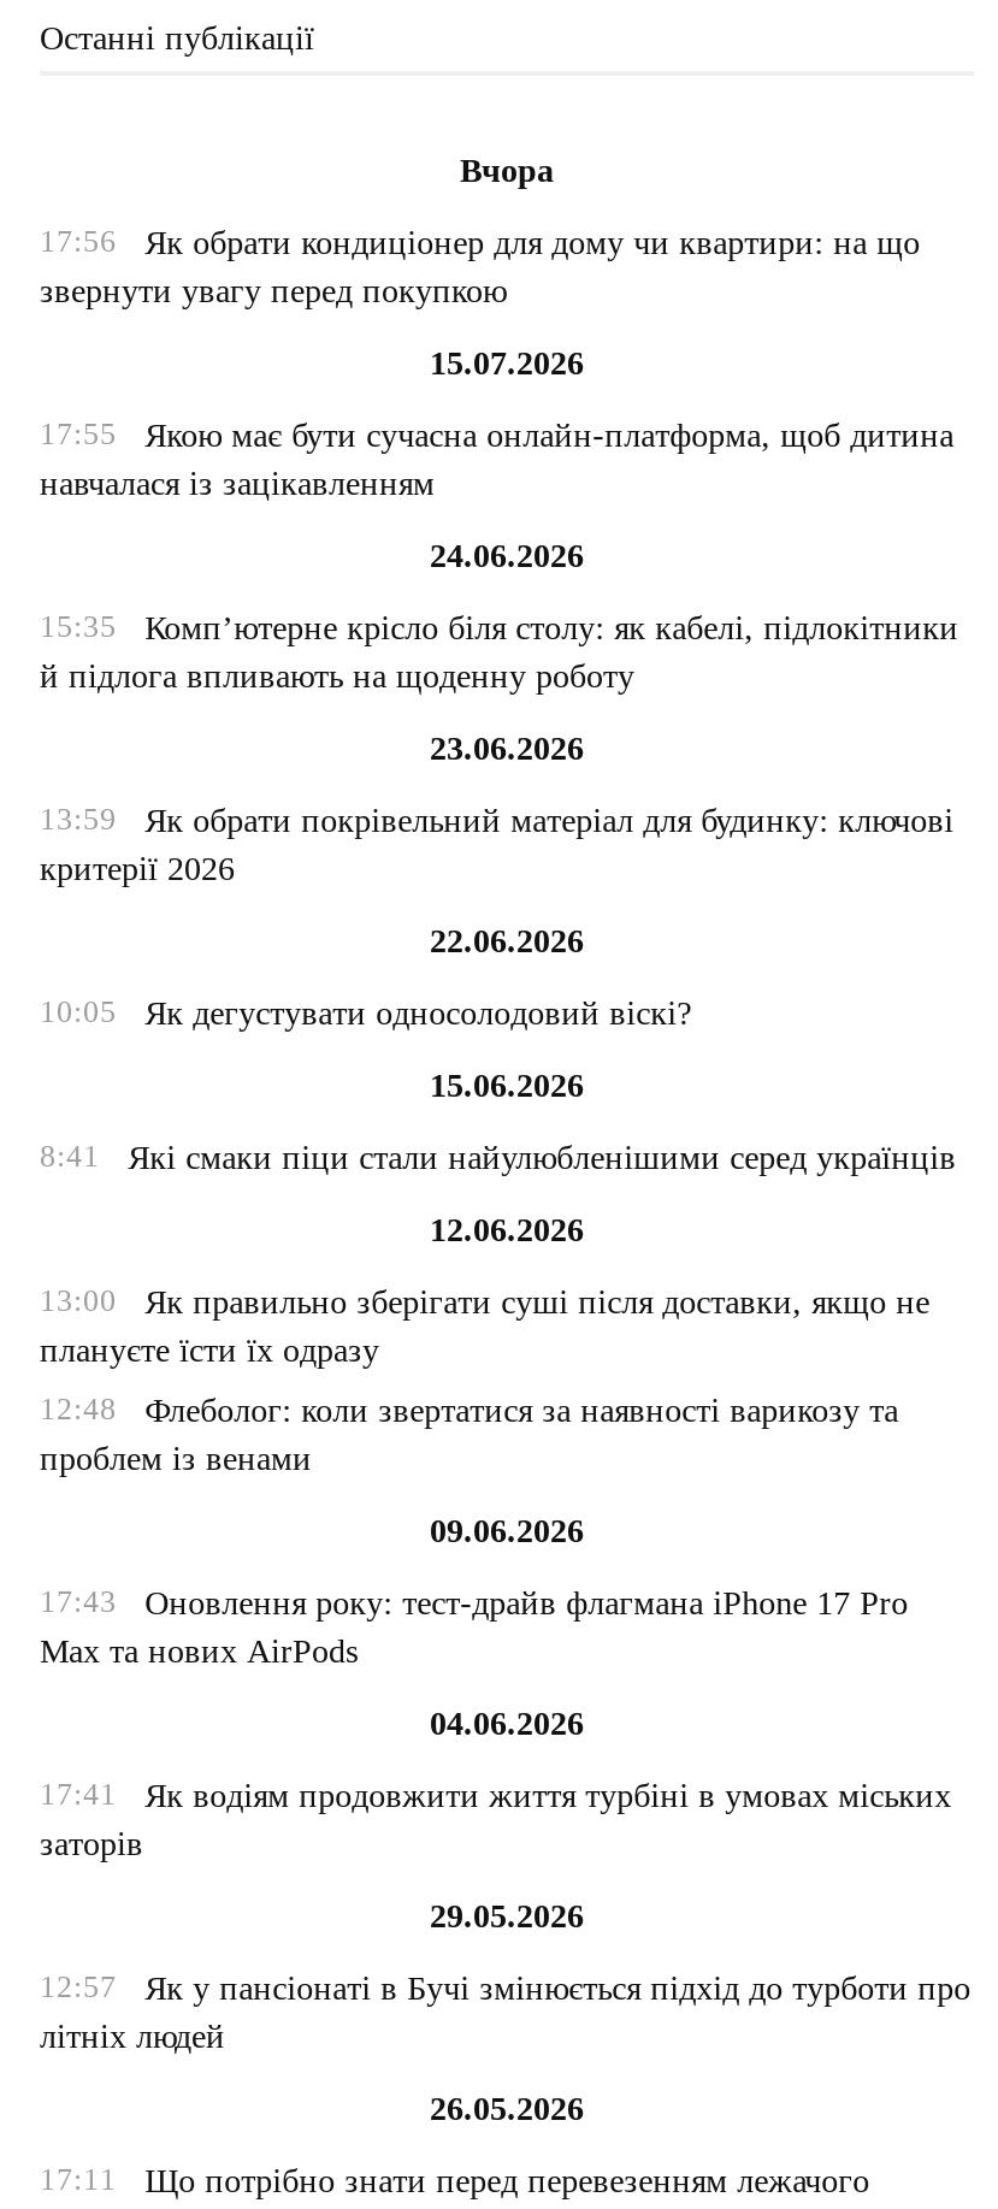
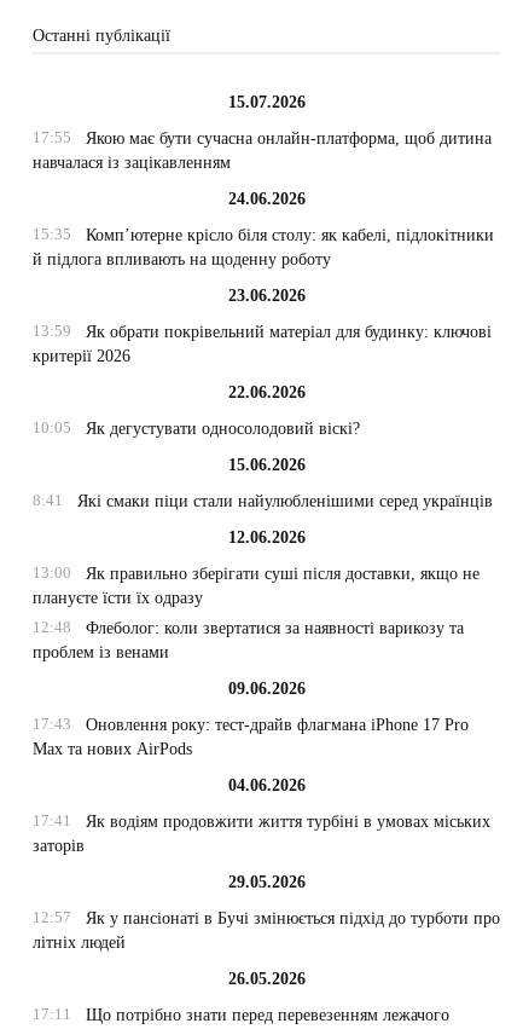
[40,153,920,309] Вчора | 17:56 | Як обрати кондиціонер для дому чи квартири: на що | звернути увагу перед покупкою -> none

